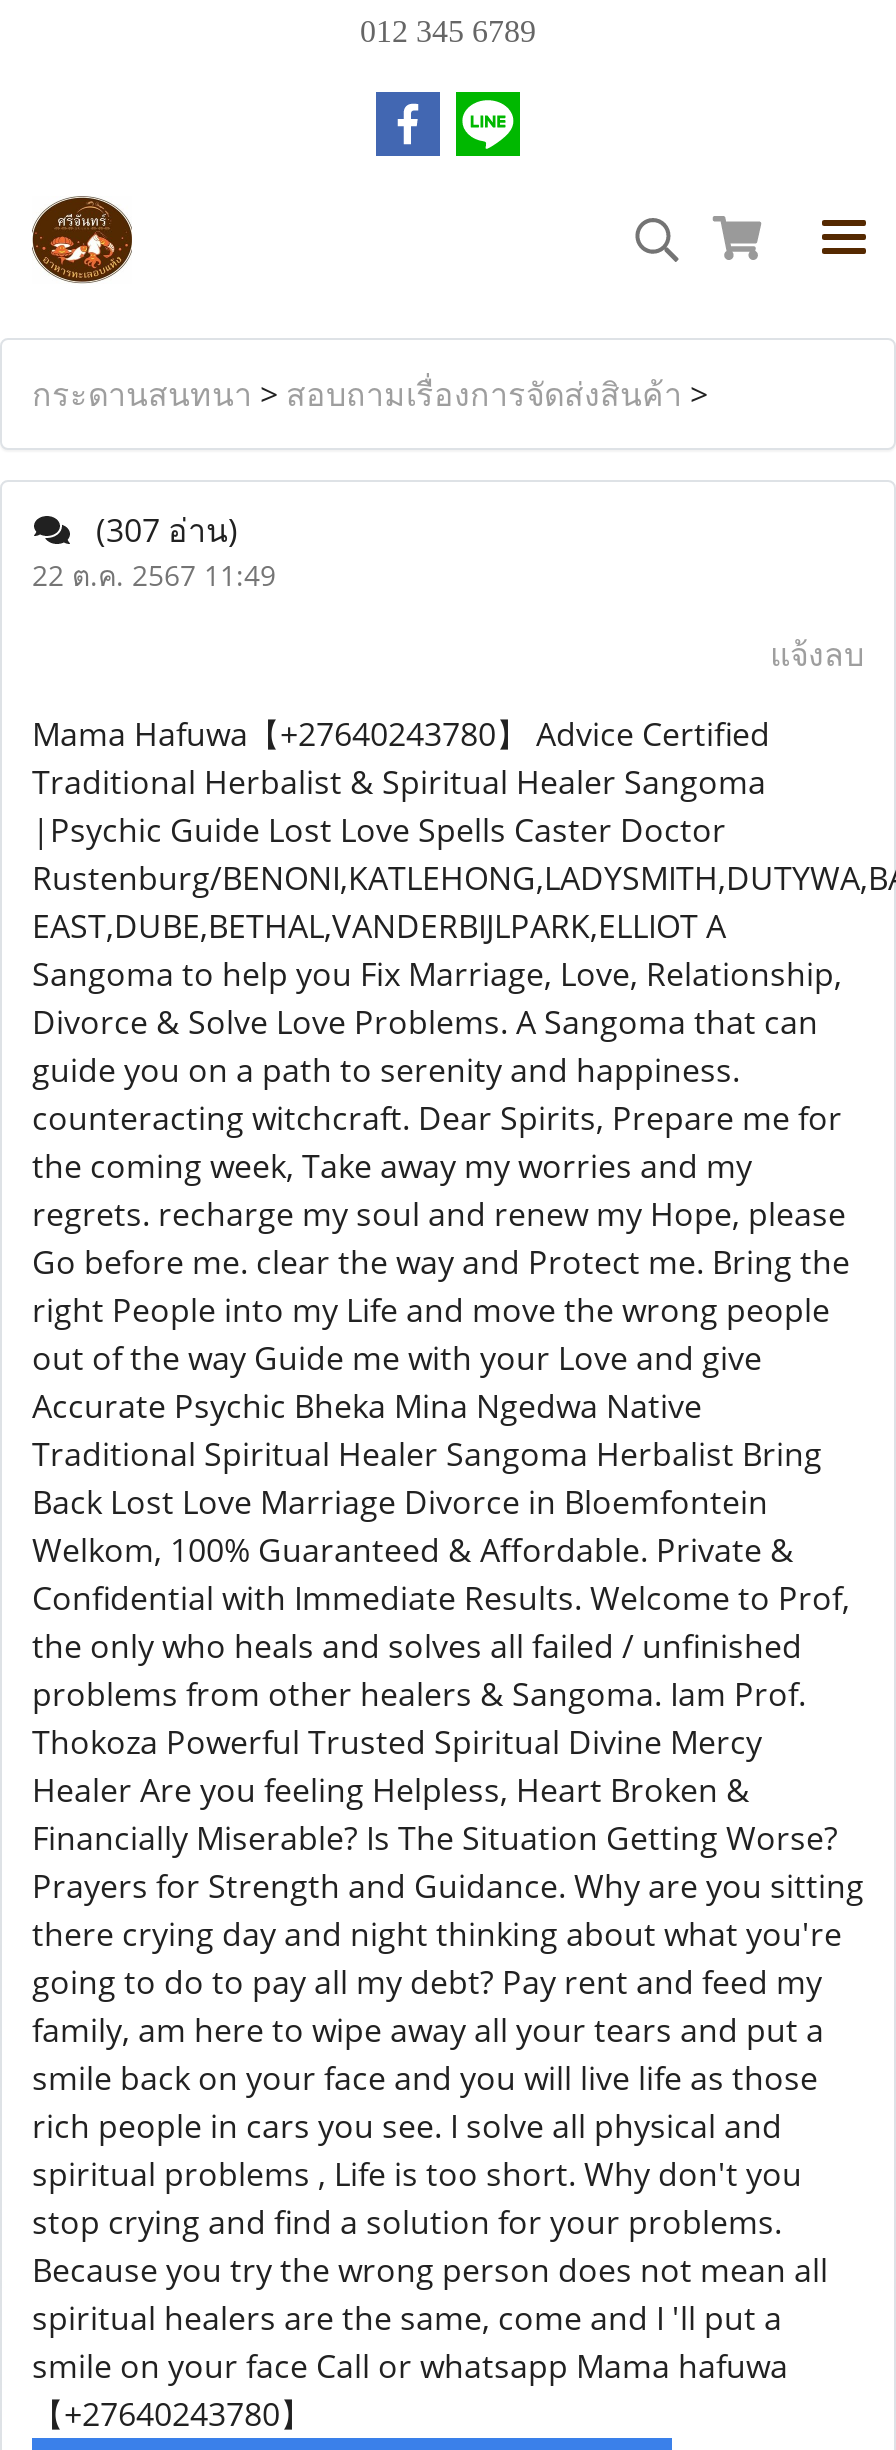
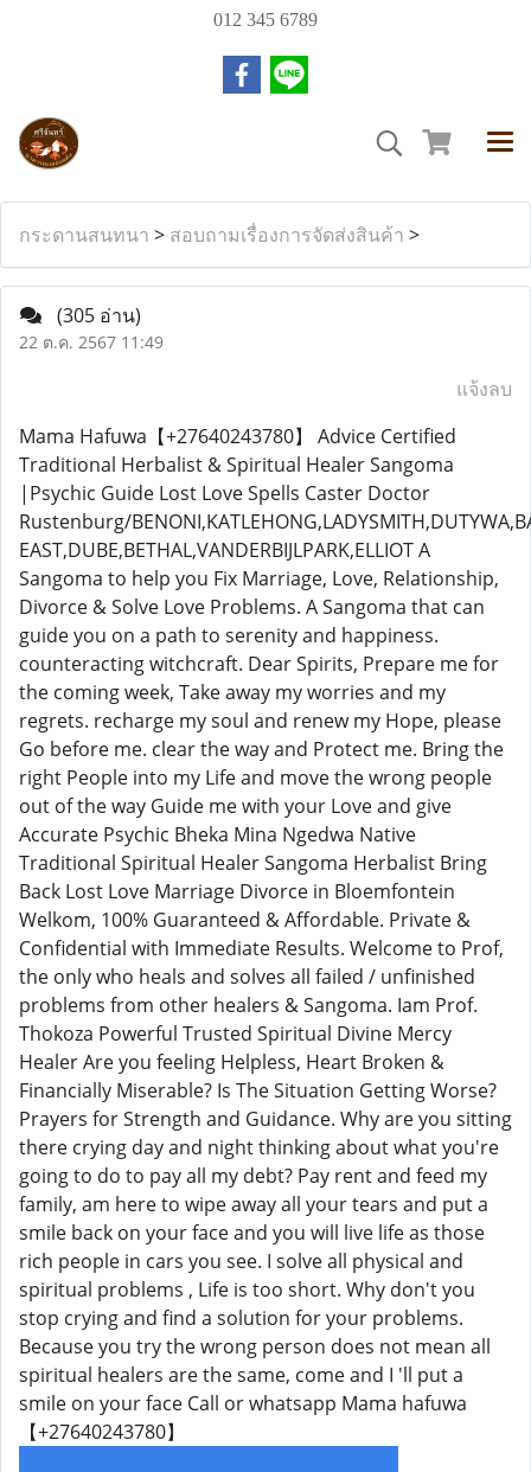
[96,508,238,552] (307 อ่าน) -> [57,302,141,328] (305 อ่าน)

